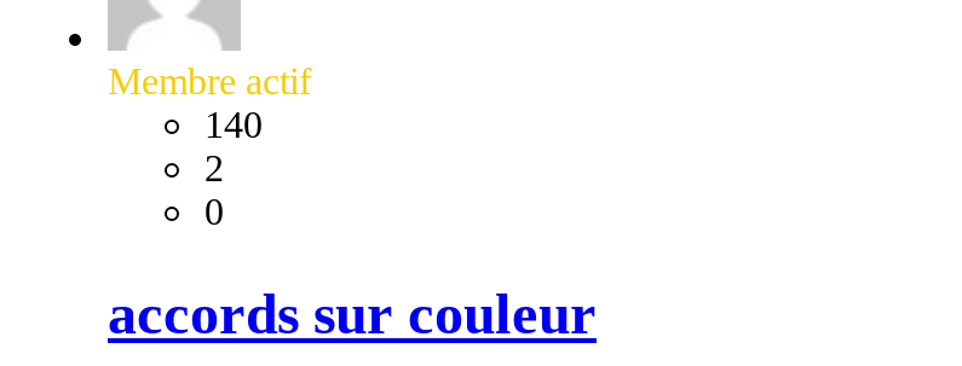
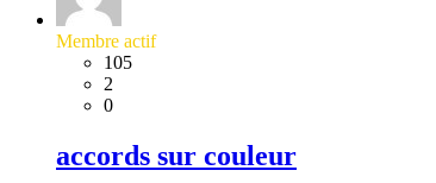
[205,105,263,146] 140 -> [104,52,132,72] 105

